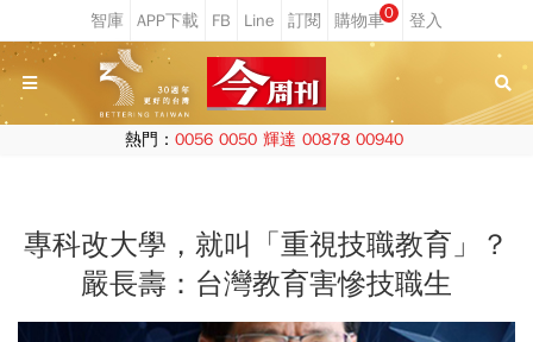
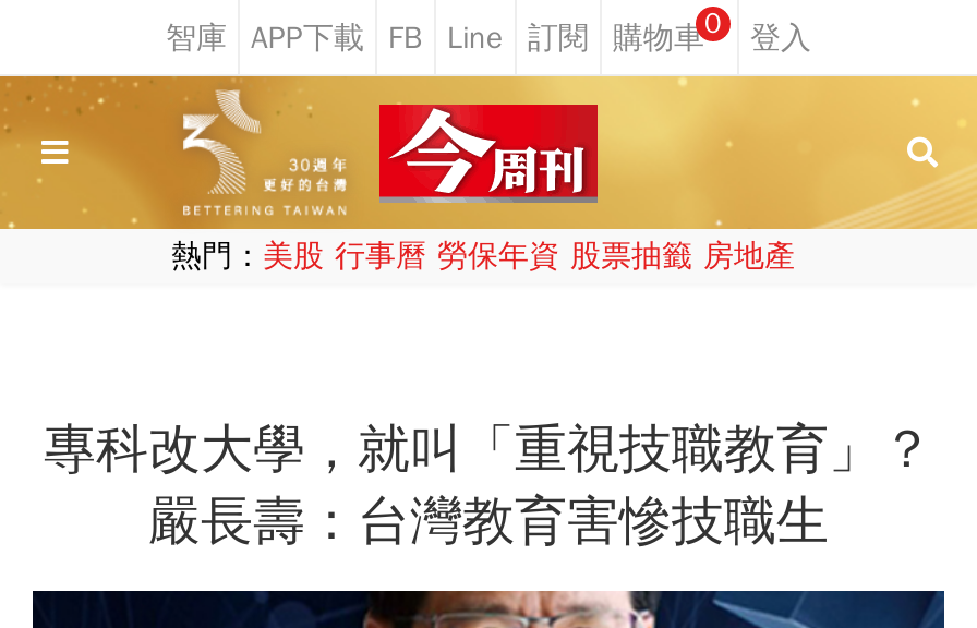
[124,129,403,150] 熱門：0056 0050 輝達 00878 00940 -> [171,238,795,275] 熱門：美股 行事曆 勞保年資 股票抽籤 房地產

